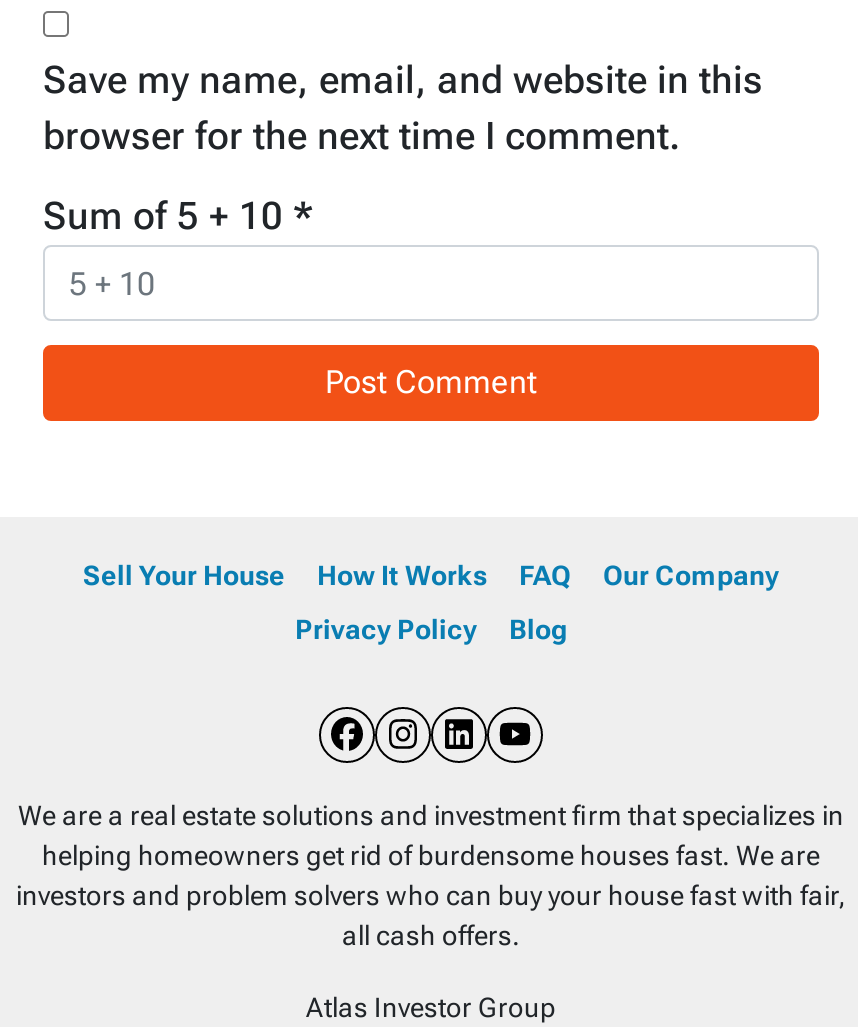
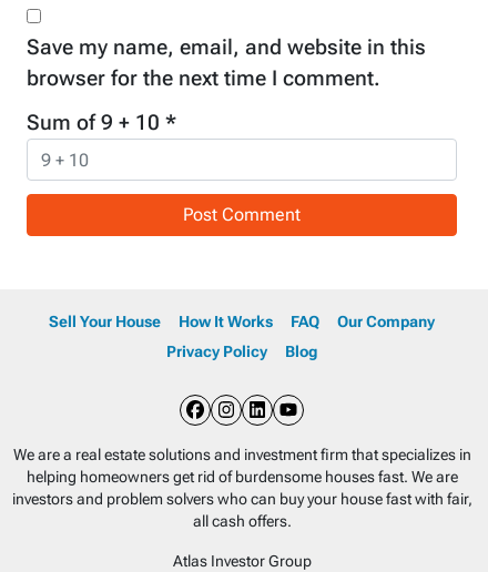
[43,193,313,239] Sum of 5 + 10 * -> [27,110,176,135] Sum of 9 + 10 *

